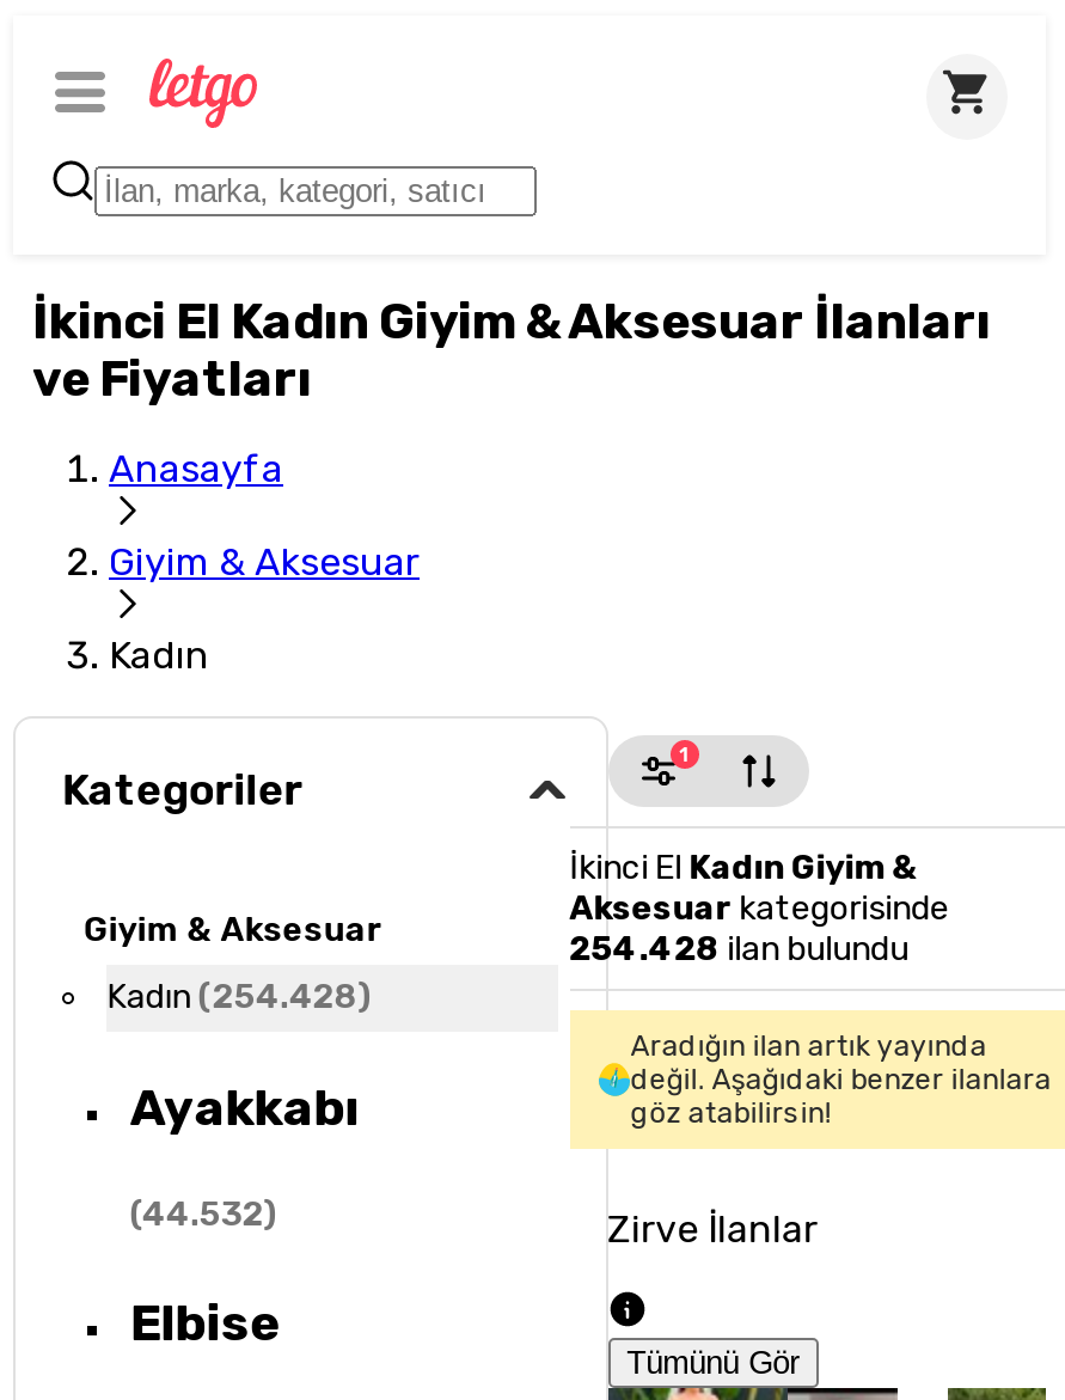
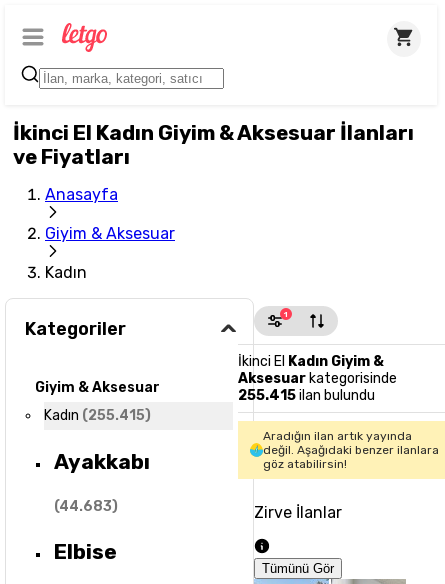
[569,929,909,970] 254.428 ilan bulundu -> [238,387,375,404] 255.415 ilan bulundu
[107,977,372,1018] Kadın (254.428) -> [44,407,151,424] Kadın (255.415)
[130,1194,278,1235] (44.532) -> [54,498,118,515] (44.683)

